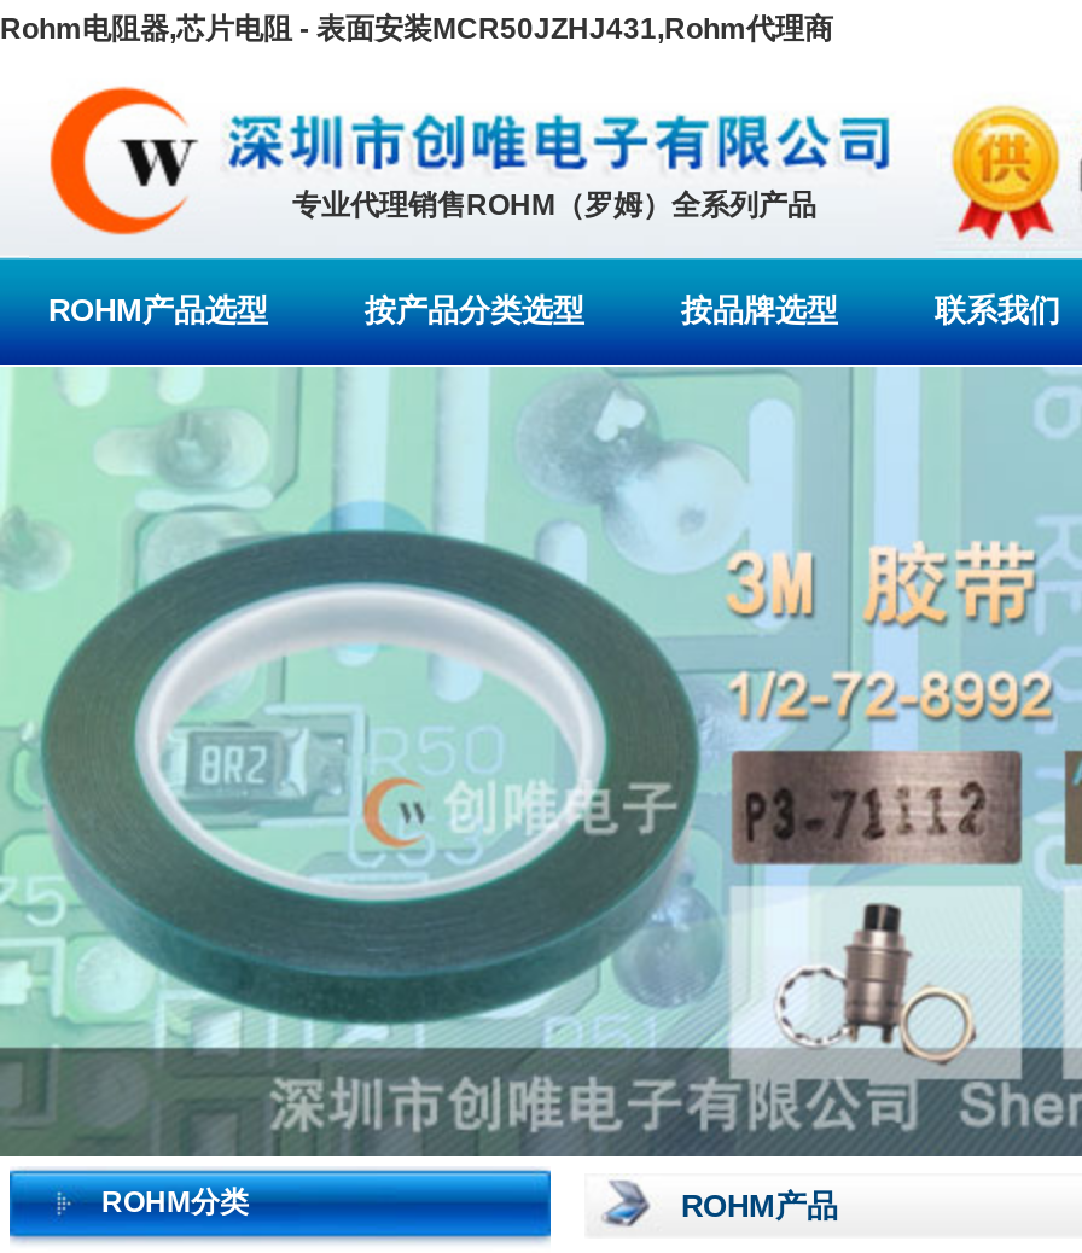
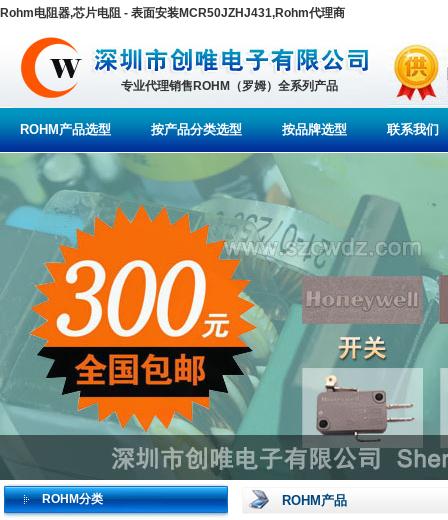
[7,365,1075,1156] [image] -> [3,152,445,479] [image]

